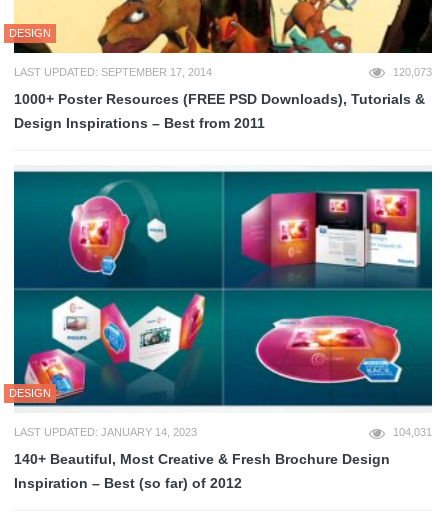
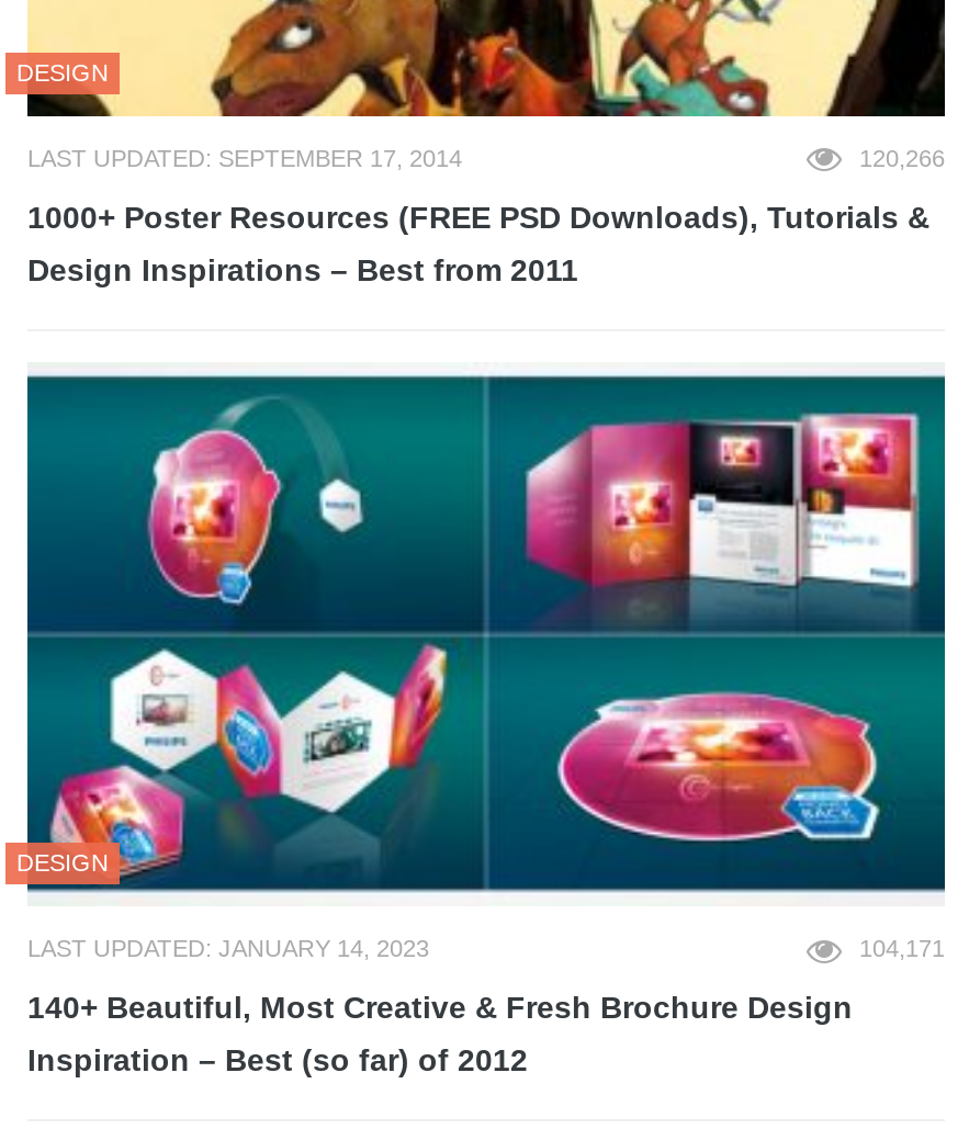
[390,66,432,78] 120,073 -> [853,145,945,172] 120,266
[390,426,432,438] 104,031 -> [853,936,945,962] 104,171

